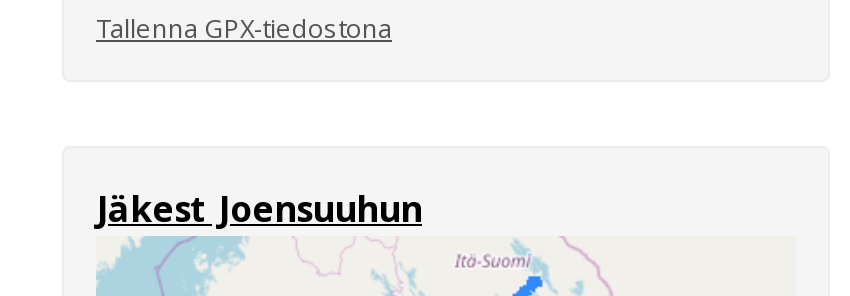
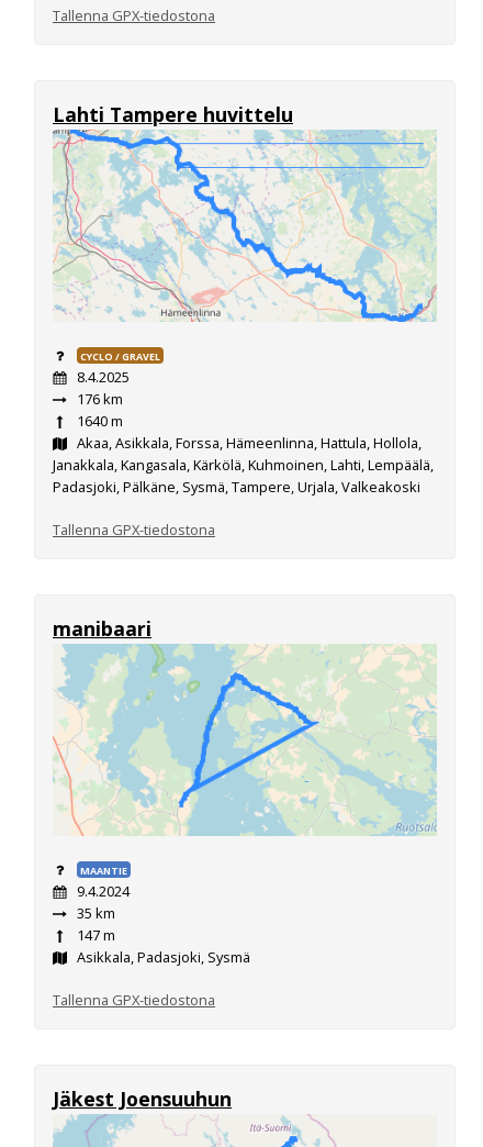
none -> [52,644,437,1009] [image] | MAANTIE | 9.4.2024 | 35 km | 147 m | Asikkala, Padasjoki, Sysmä | Tallenna GPX-tiedostona
none -> [53,101,293,127] Lahti Tampere huvittelu
none -> [53,130,437,539] [image] | CYCLO / GRAVEL | 8.4.2025 | 176 km | 1640 m | Akaa, Asikkala, Forssa, Hämeenlinna, Hattula, Hollola, | Janakkala, Kangasala, Kärkölä, Kuhmoinen, Lahti, Lempäälä, | Padasjoki, Pälkäne, Sysmä, Tampere, Urjala, Valkeakoski | Tallenna GPX-tiedostona
none -> [53,615,151,641] manibaari

